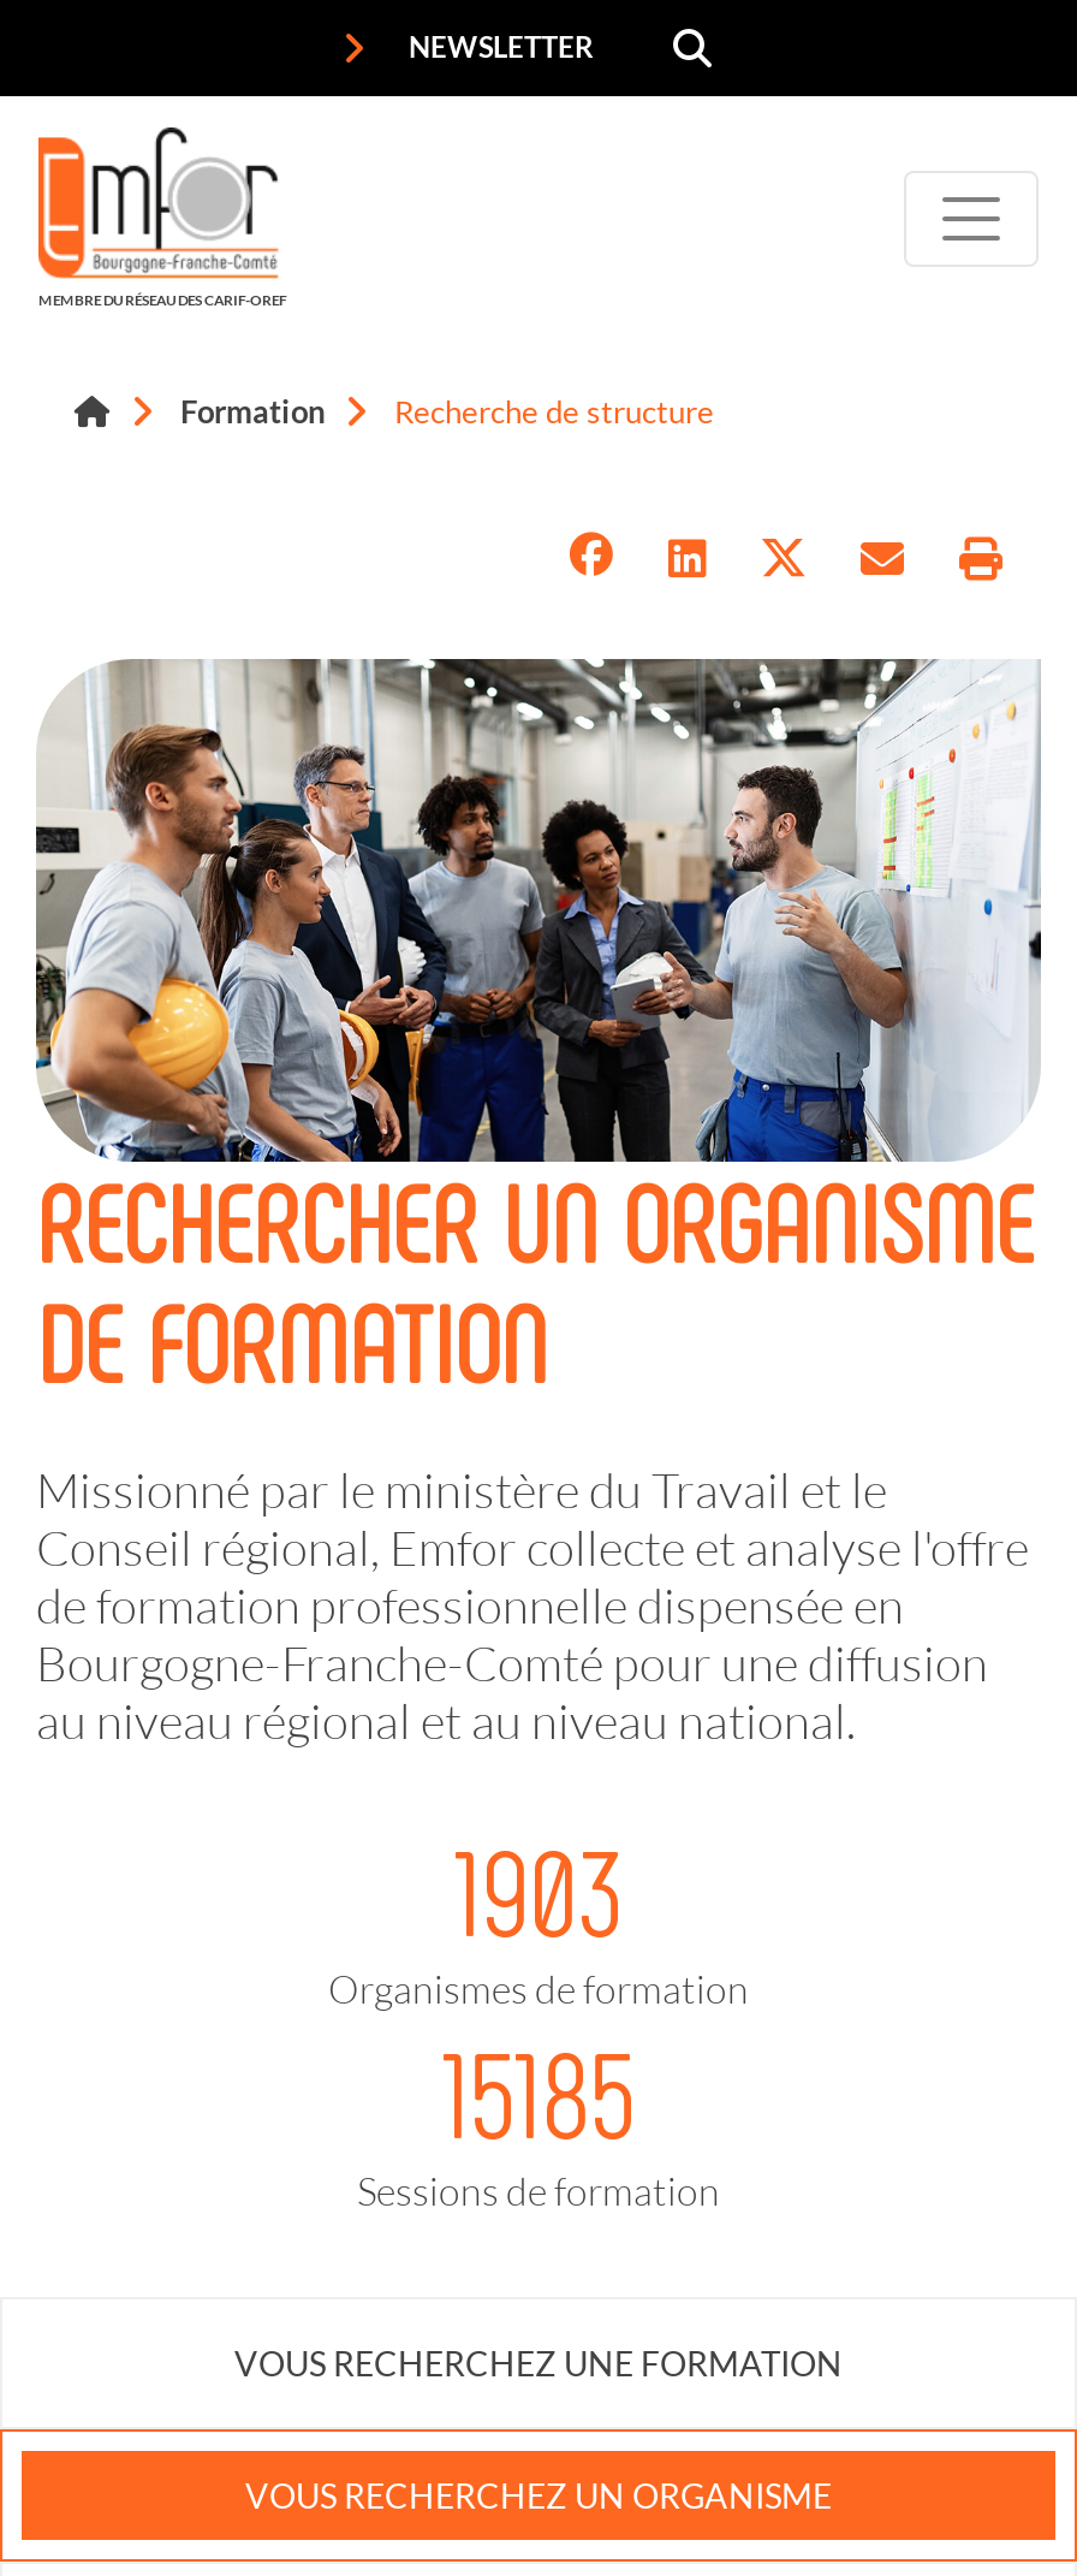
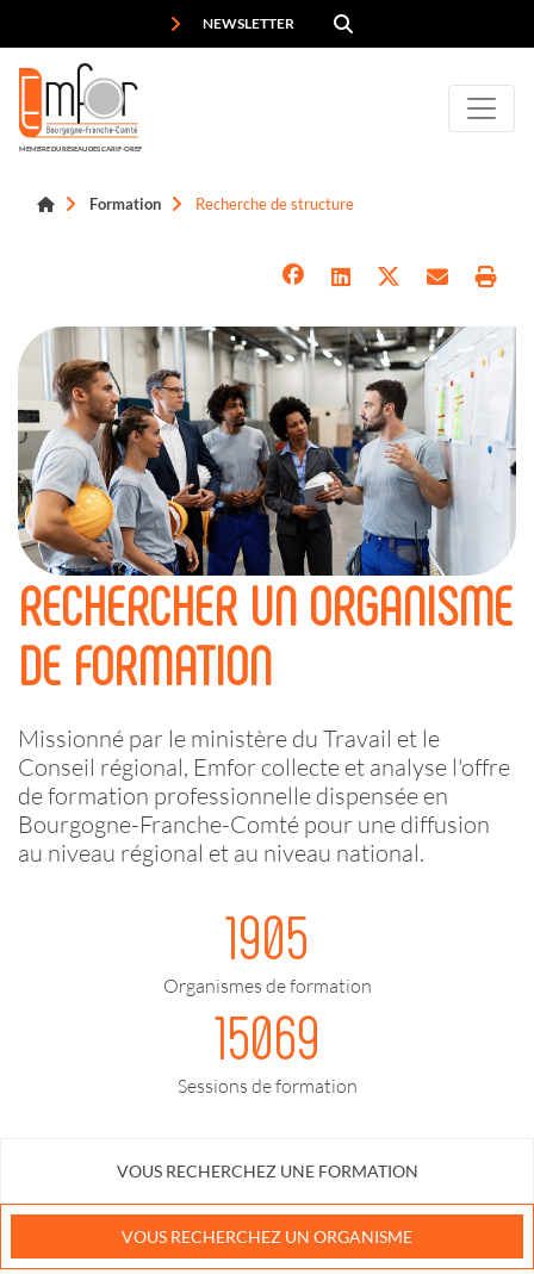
[454,1815,623,1960] 1903 -> [225,899,309,971] 1905
[442,2017,635,2162] 15185 -> [214,1000,320,1071] 15069

